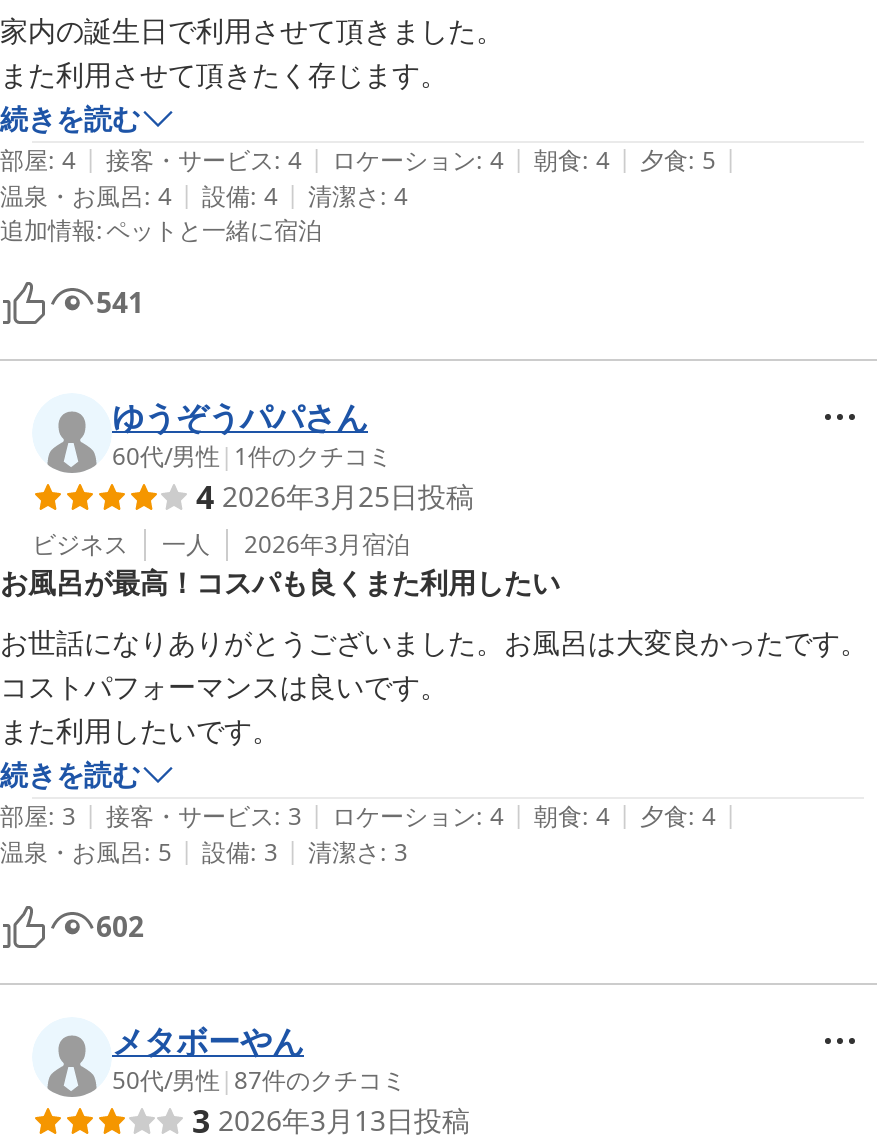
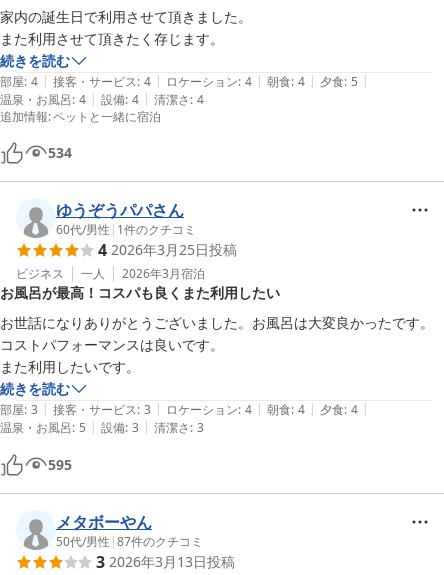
[96,283,144,321] 541 -> [48,143,72,162] 534
[96,907,144,945] 602 -> [48,455,72,474] 595

